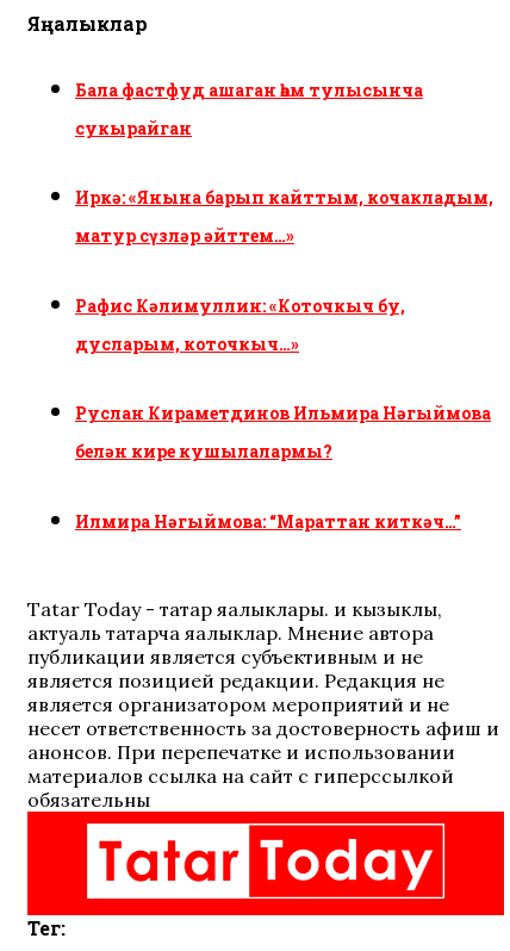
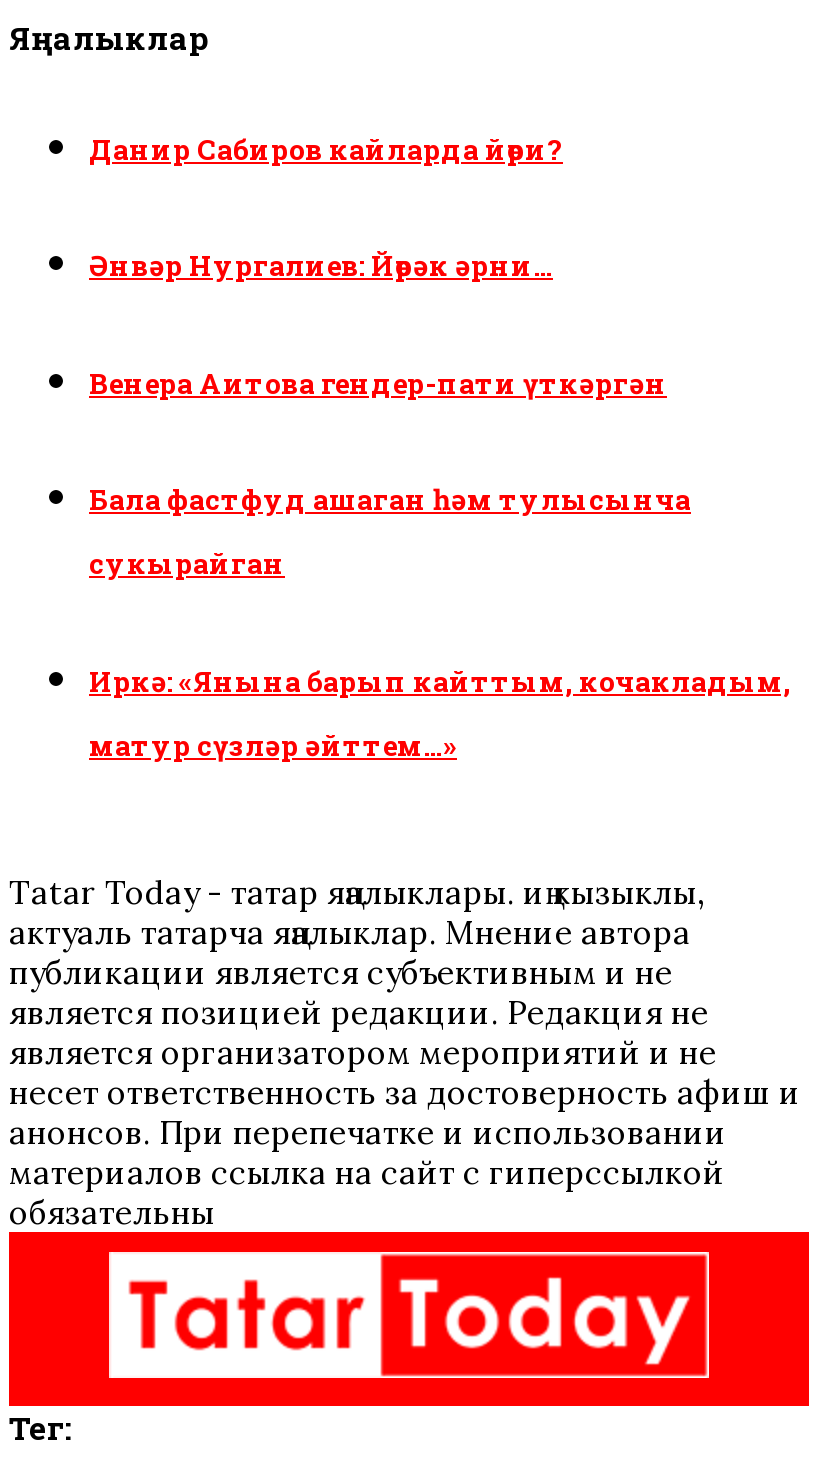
none -> [89,129,667,402] Данир Сабиров кайларда йөри? | Әнвәр Нургалиев: Йөрәк әрни… | Венера Аитова гендер-пати үткәргән
moved [75,78,493,247] -> [89,481,791,764]: Бала фастфуд ашаган һәм тулысынча | сукырайган | Иркә: «Янына барып кайттым, кочакладым, | матур сүзләр әйттем…»
[75,294,491,533] Рафис Кәлимуллин: «Коточкыч бу, | дусларым, коточкыч…» | Руслан Кираметдинов Ильмира Нәгыймова | белән кире кушылалармы? | Илмира Нәгыймова: “Мараттан киткәч…” -> none

